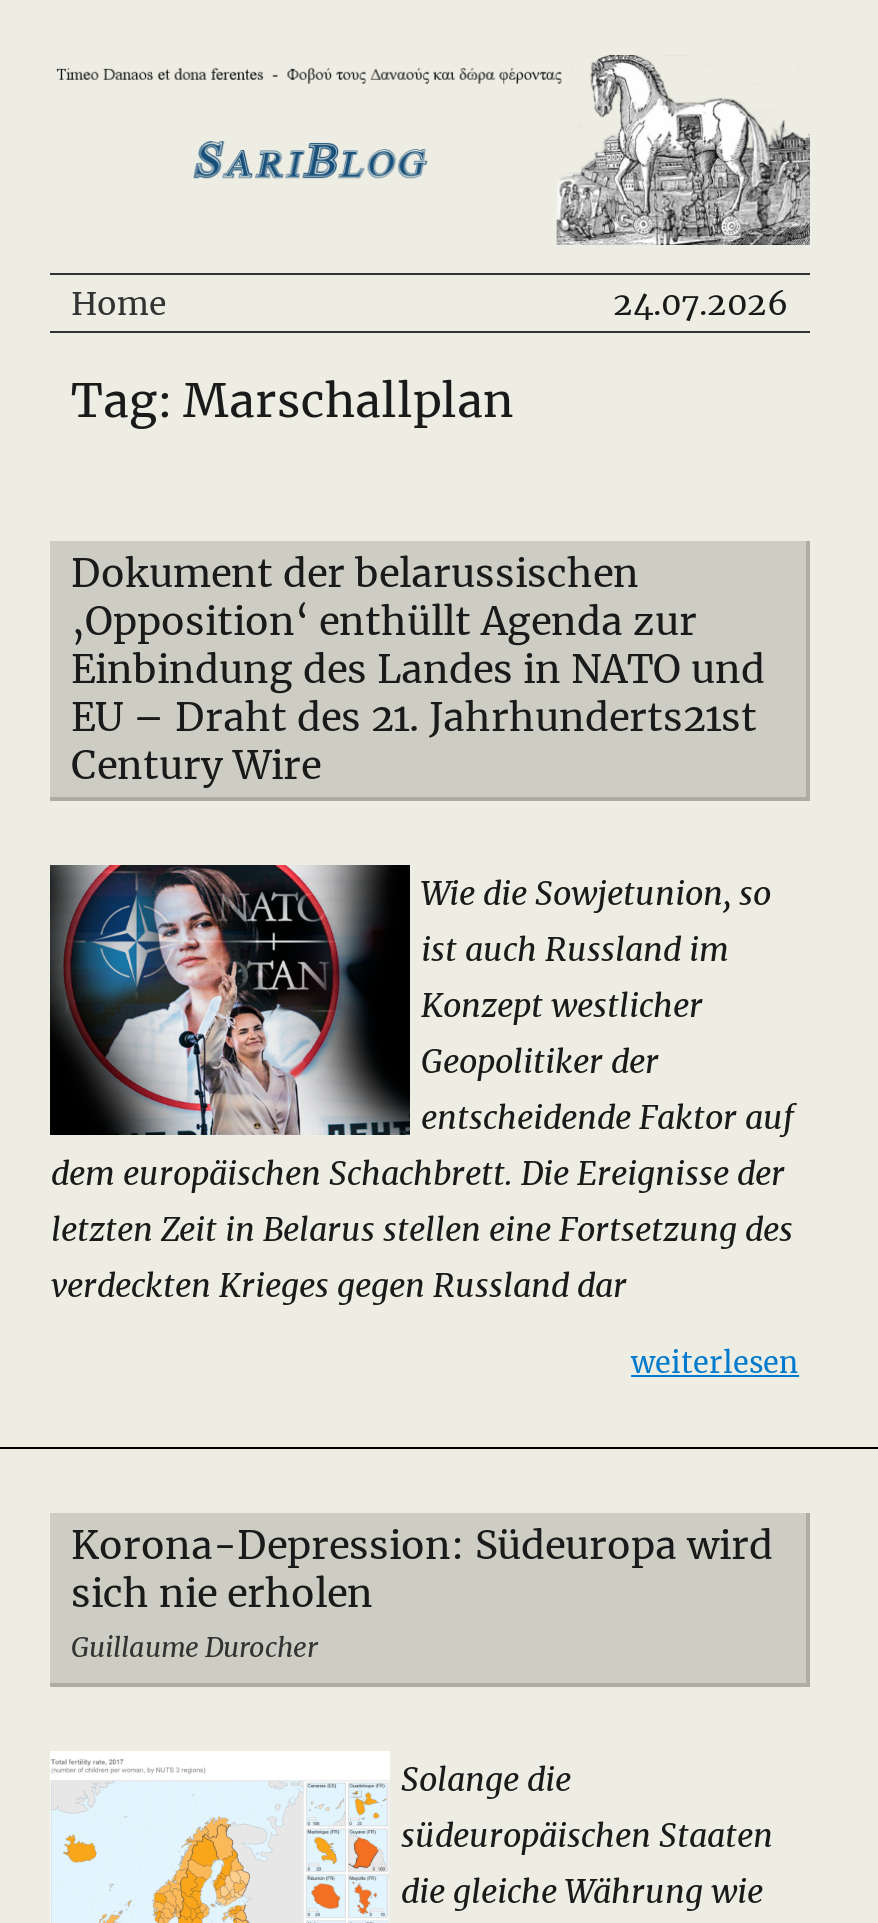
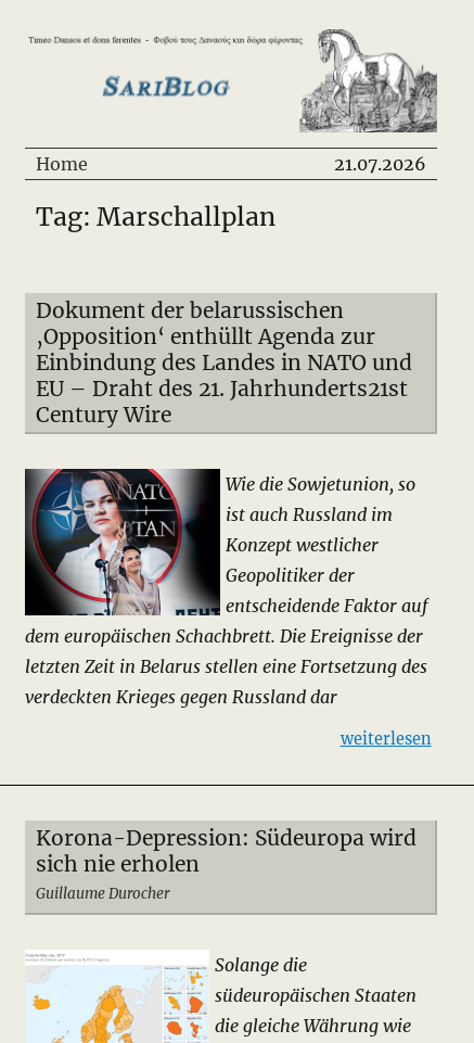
[613,283,789,323] 24.07.2026 -> [334,153,426,175] 21.07.2026

